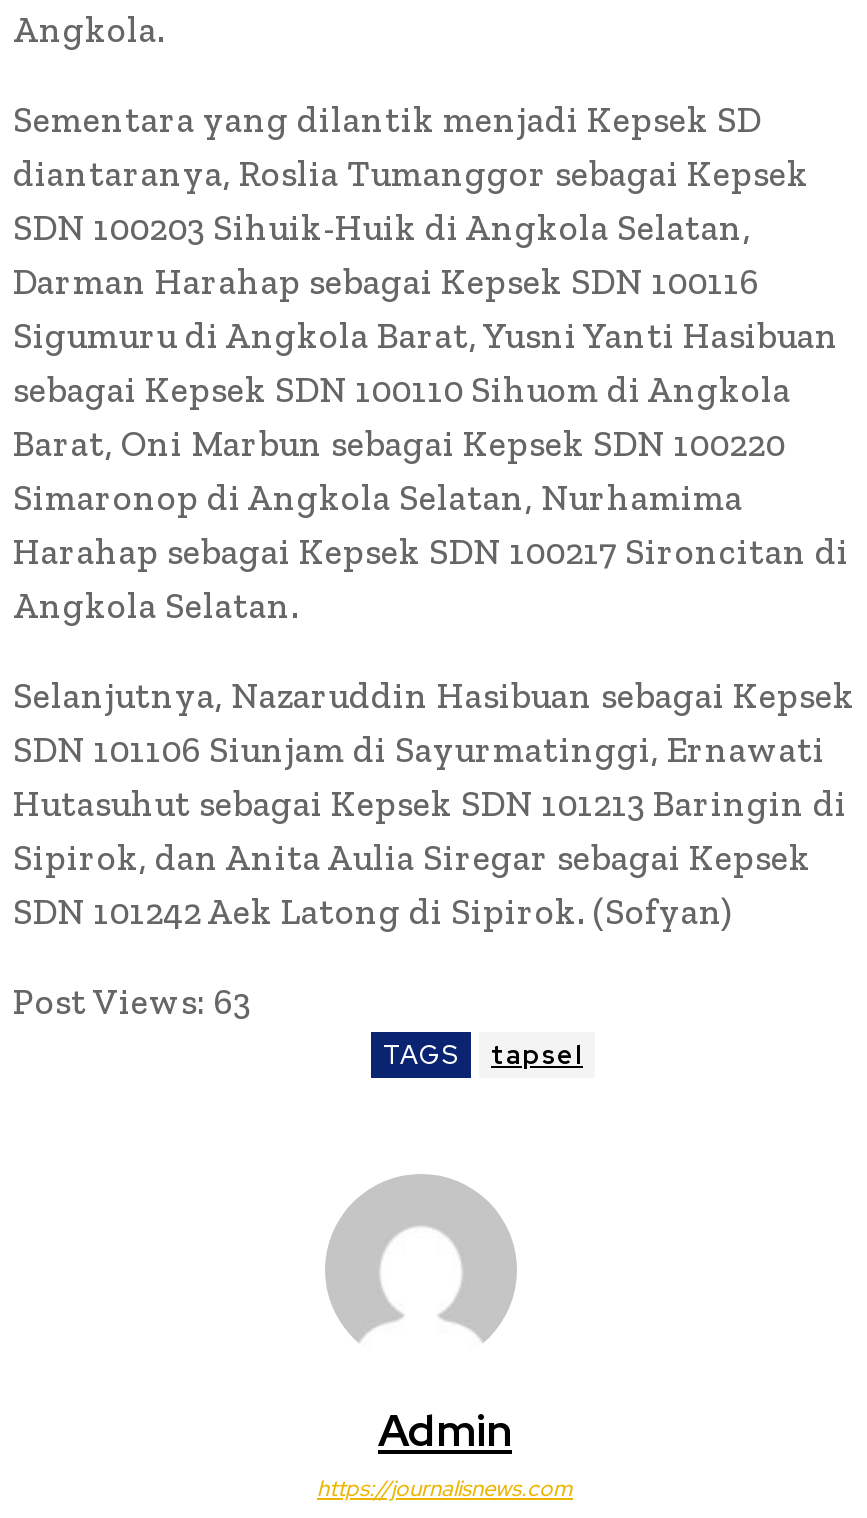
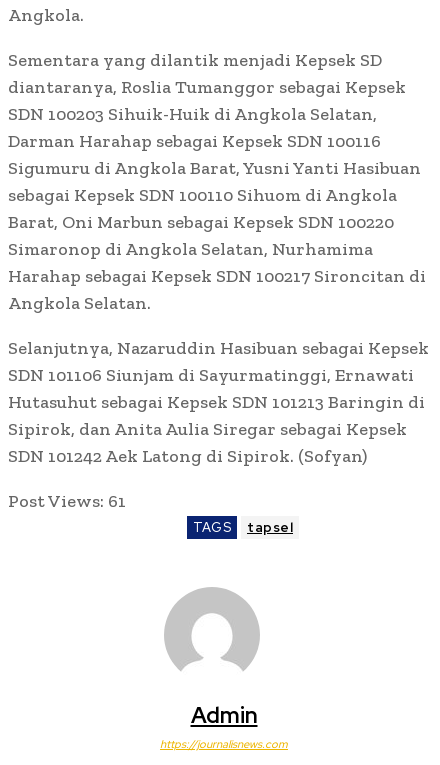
[13,981,251,1025] Post Views: 63 -> [8,490,126,512] Post Views: 61

